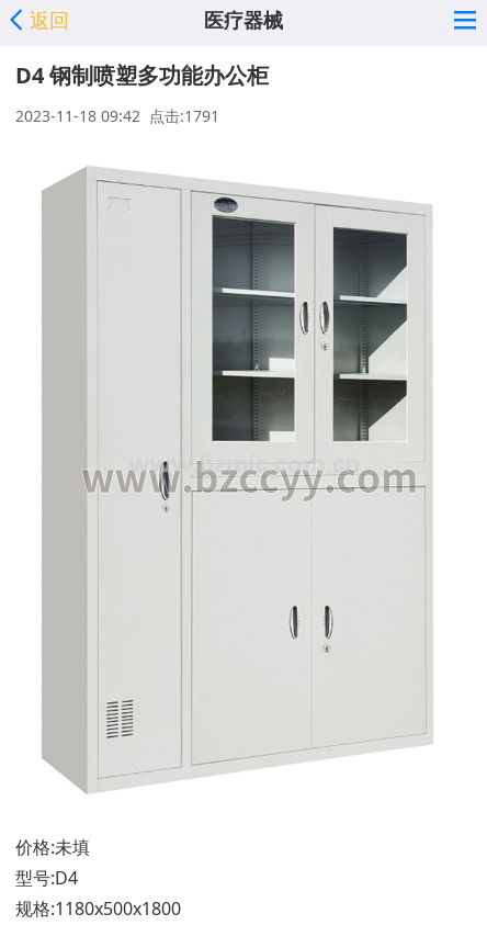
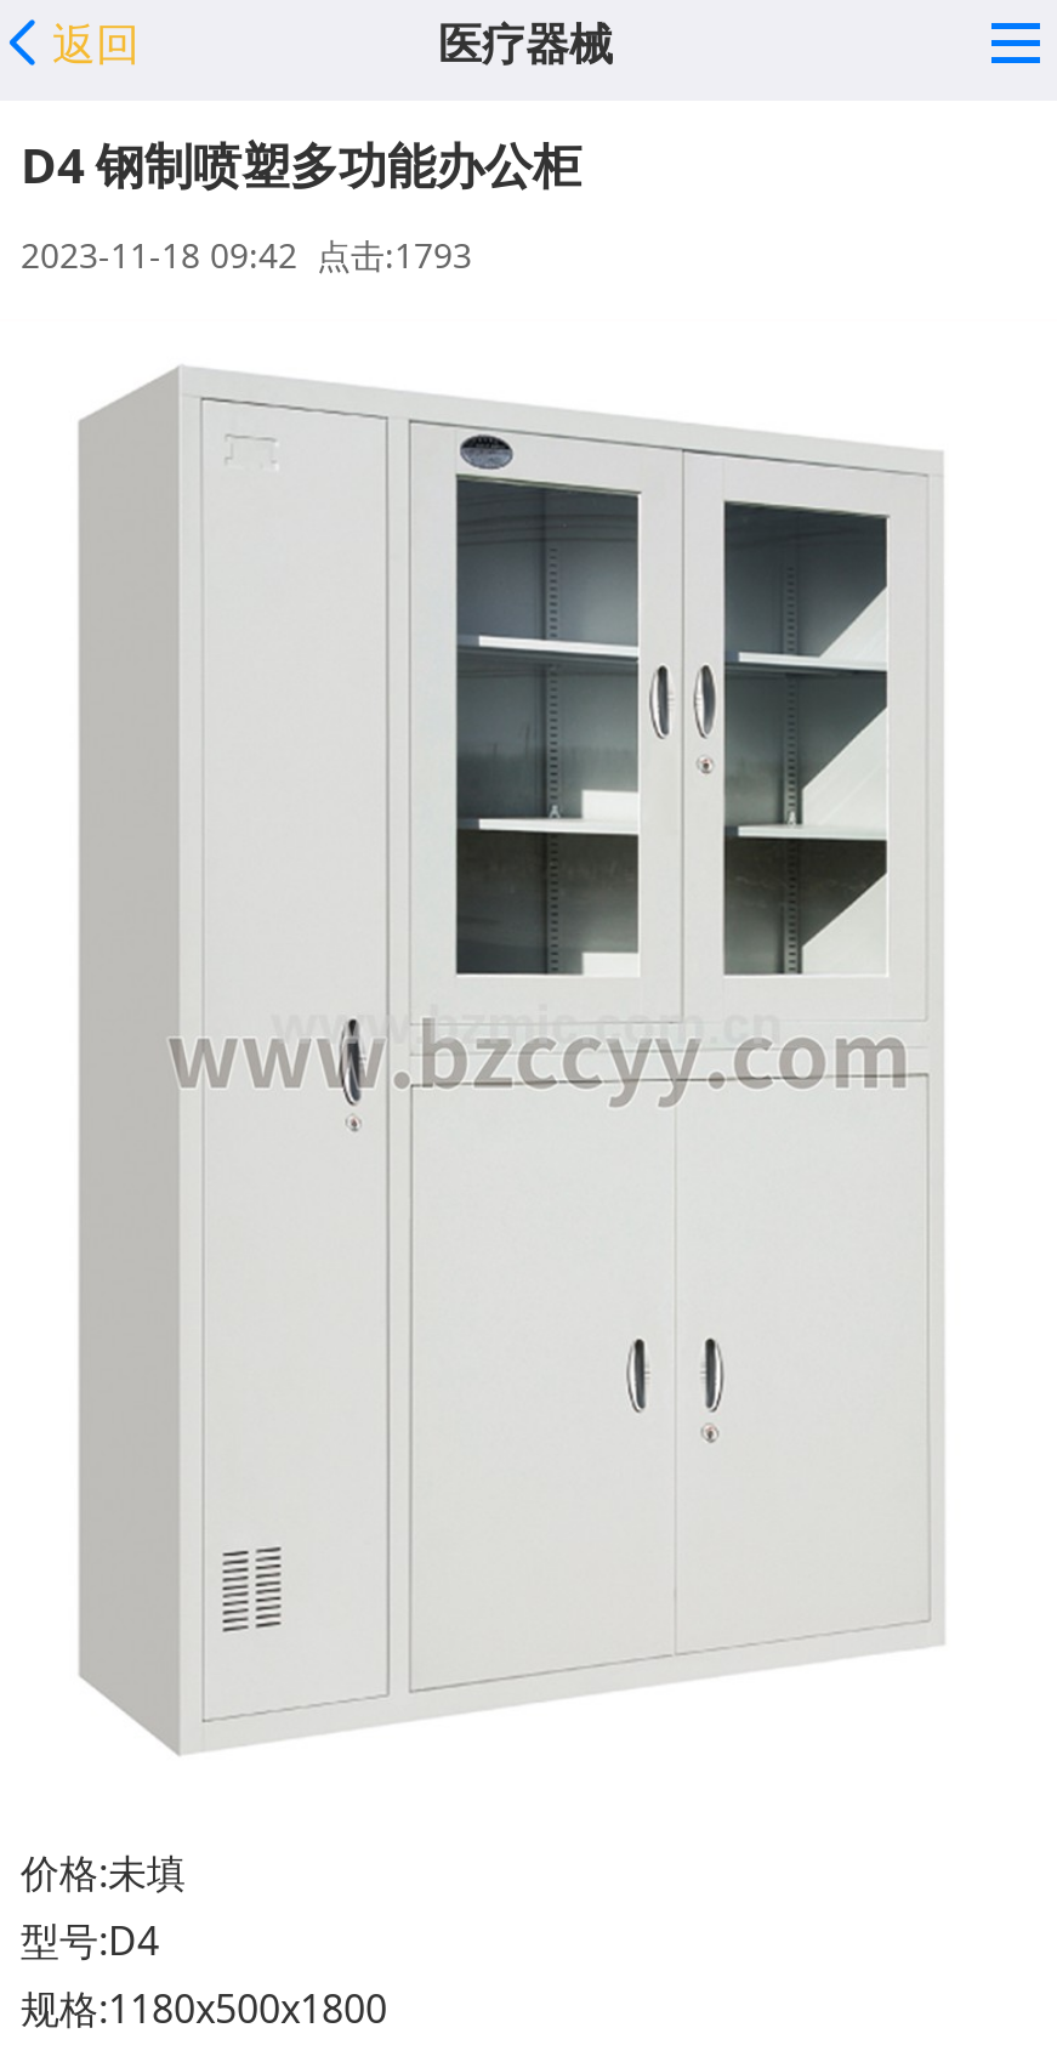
[15,105,219,126] 2023-11-18 09:42 点击:1791 -> [21,232,472,278] 2023-11-18 09:42 点击:1793

